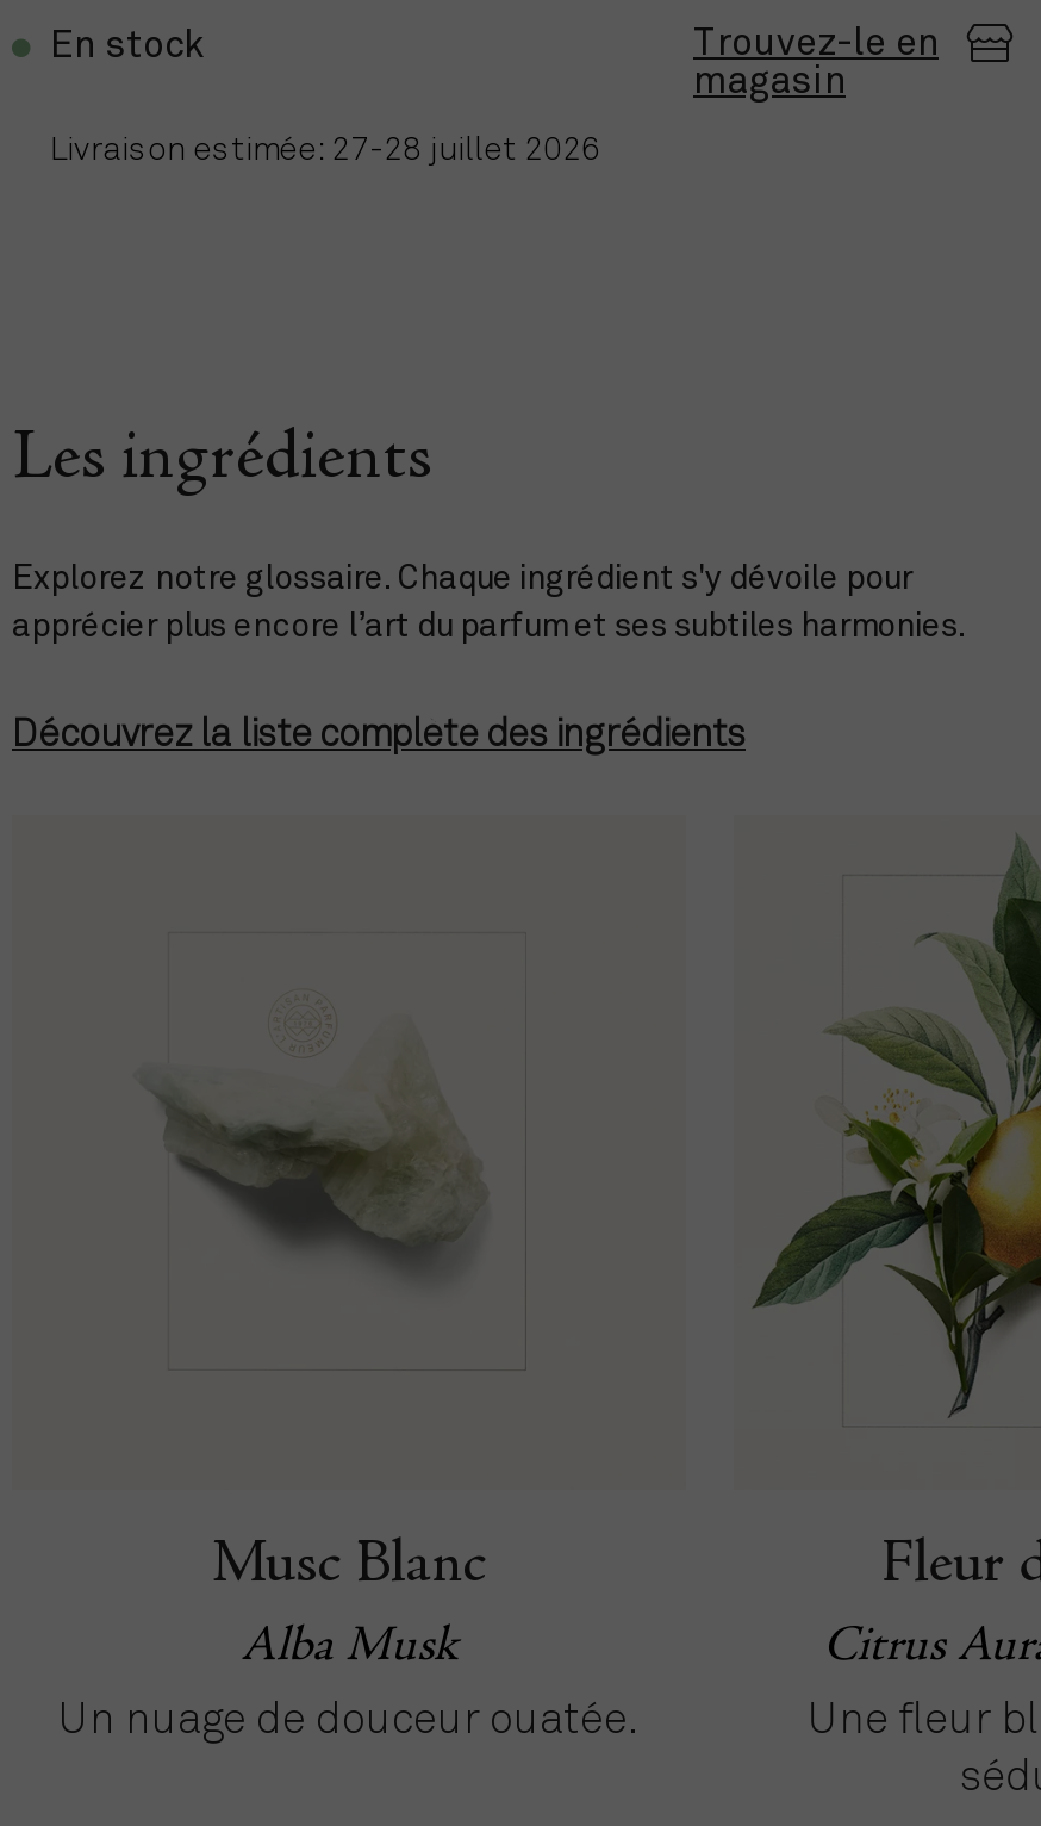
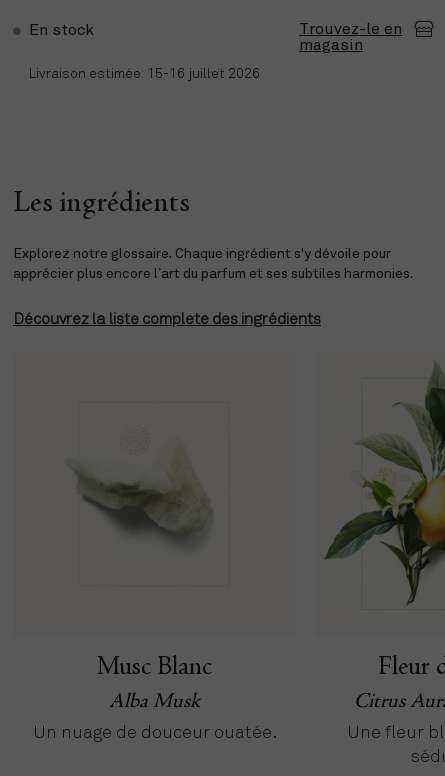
[50,129,600,170] Livraison estimée: 27-28 juillet 2026 -> [29,65,260,82] Livraison estimée: 15-16 juillet 2026

